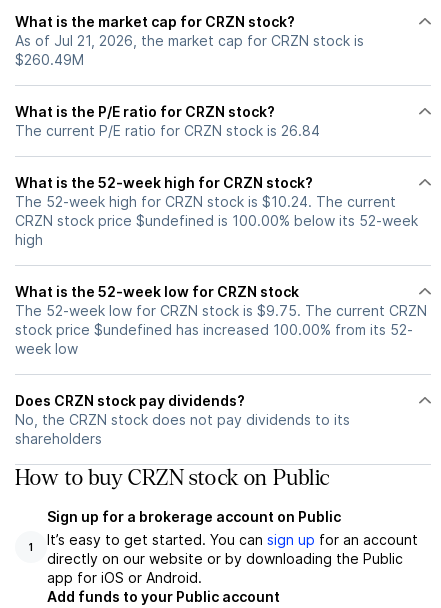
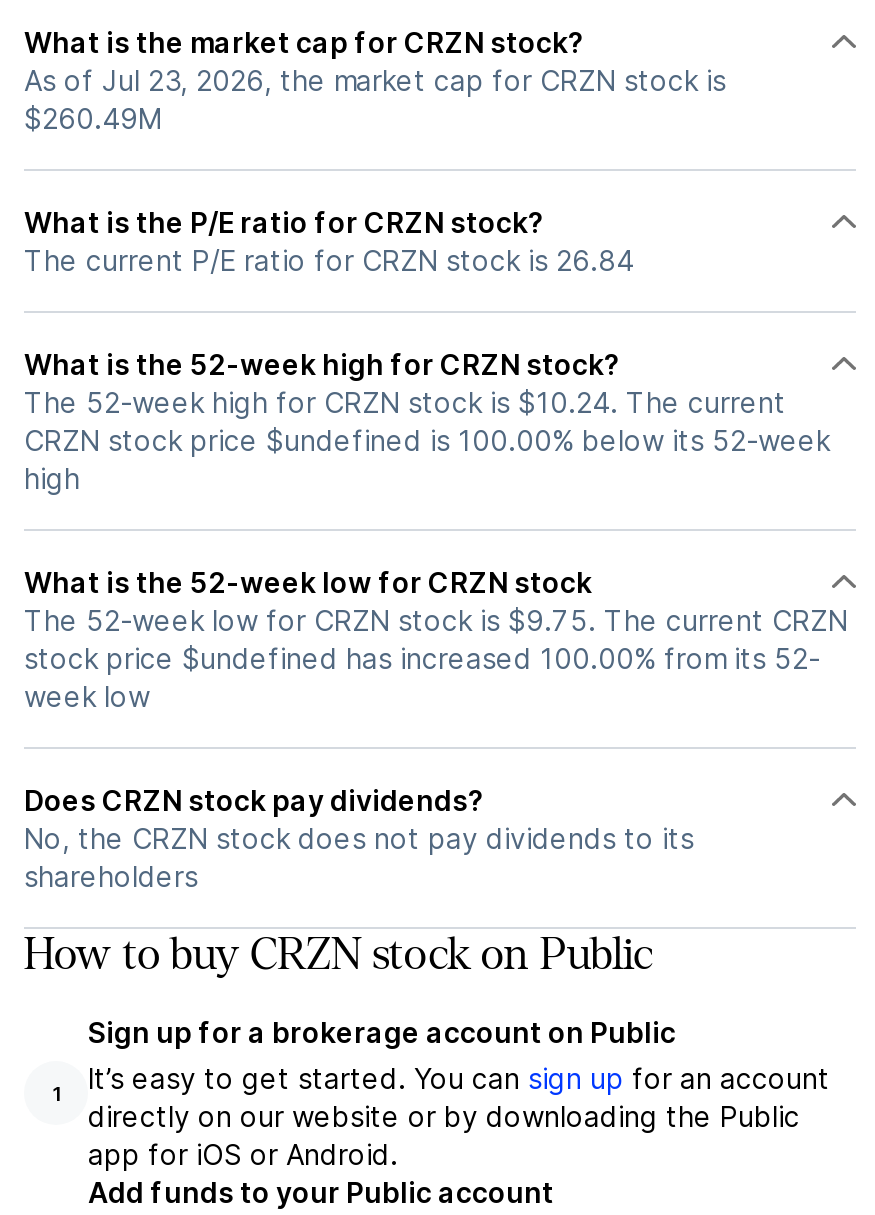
[15,32,364,49] As of Jul 21, 2026, the market cap for CRZN stock is -> [24,63,726,97] As of Jul 23, 2026, the market cap for CRZN stock is

